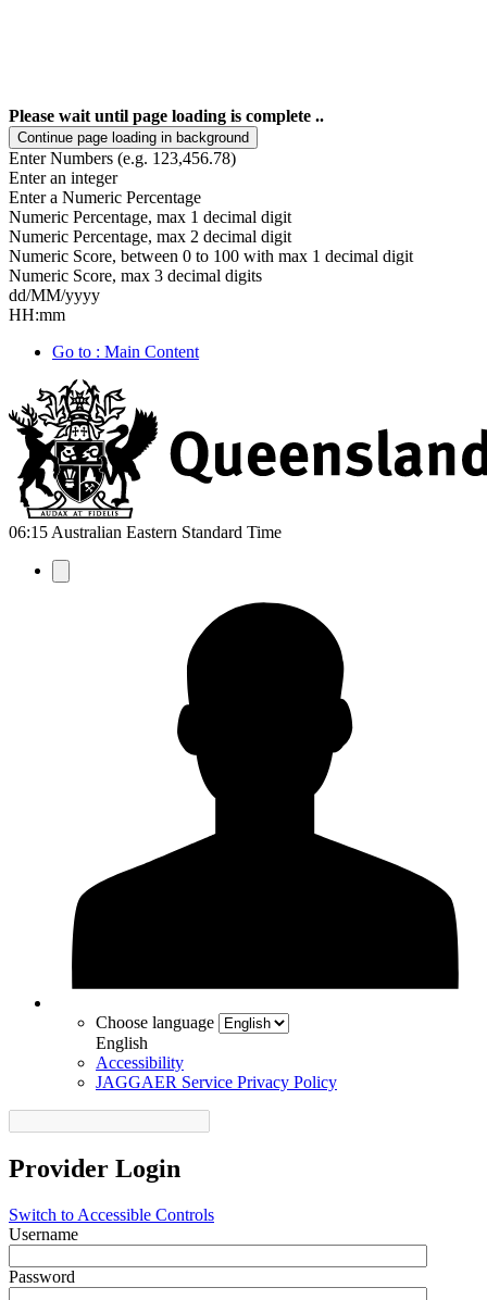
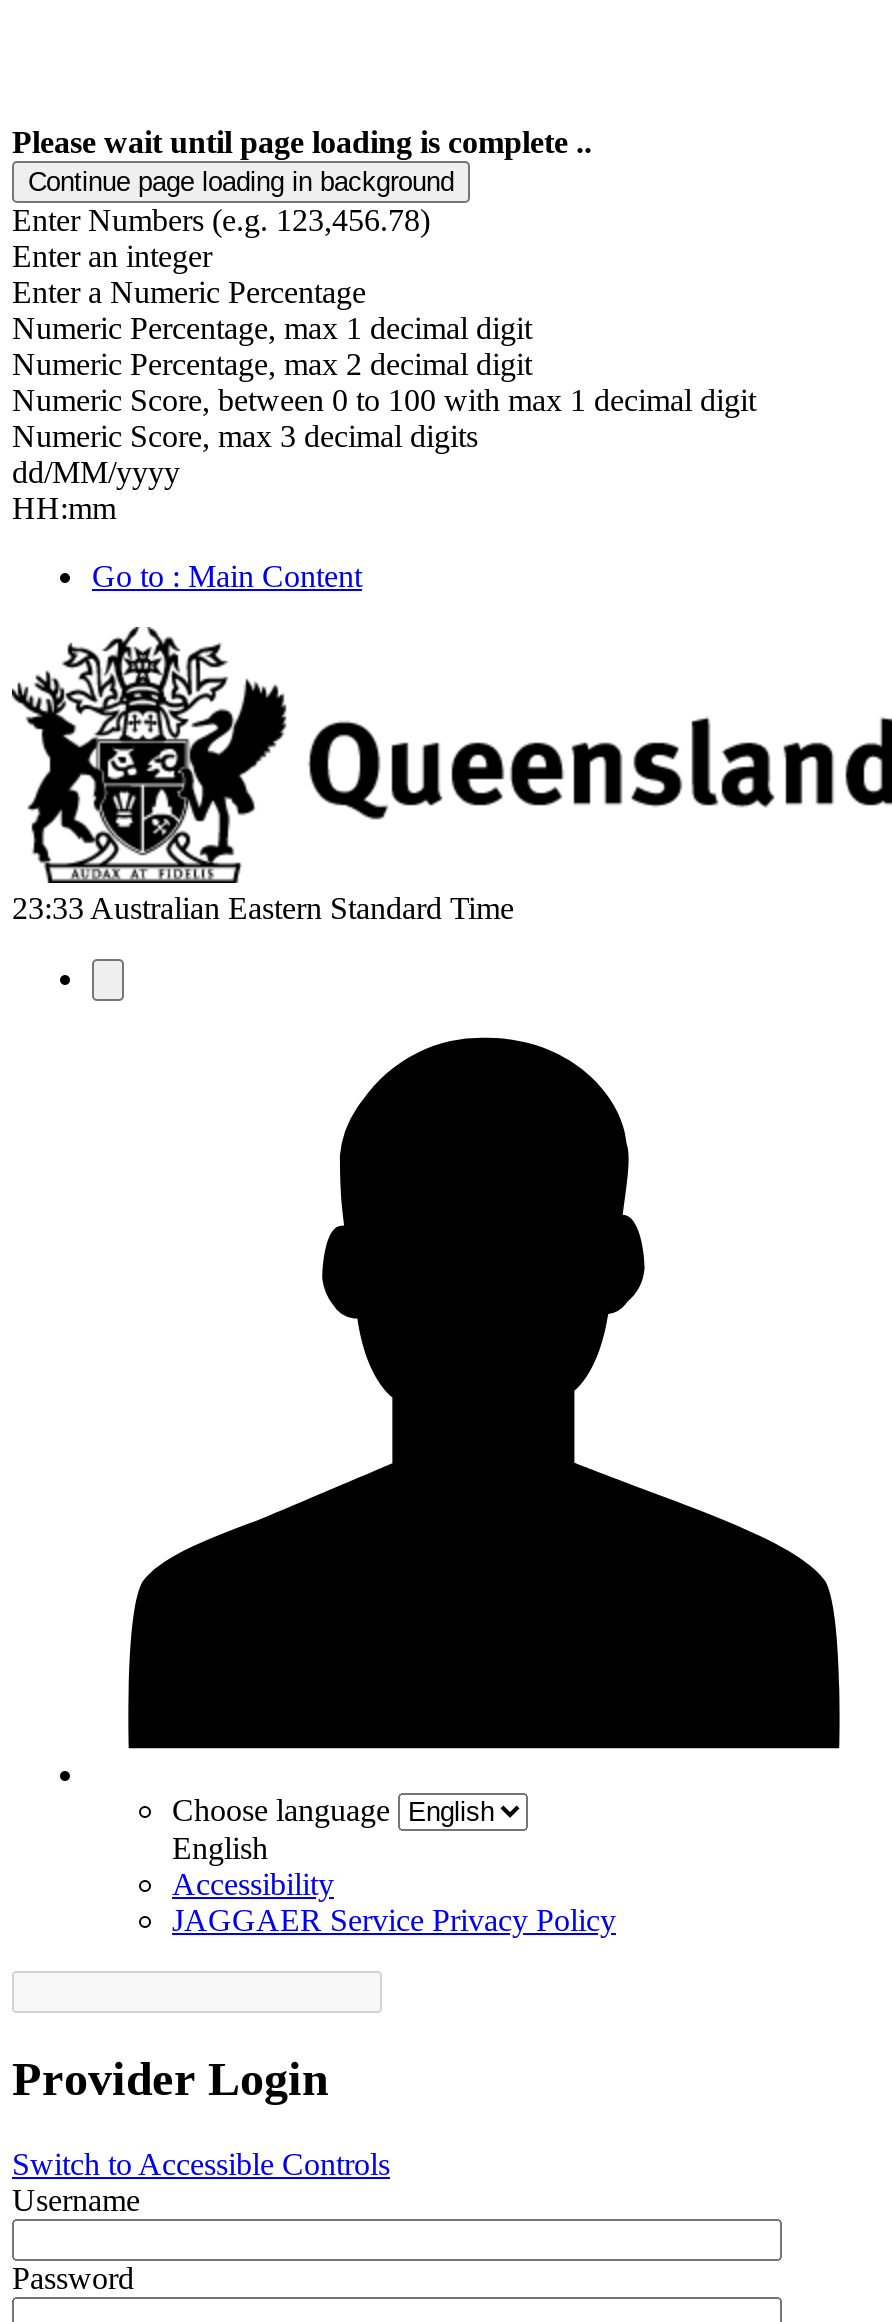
[9,523,282,541] 06:15 Australian Eastern Standard Time -> [12,891,514,925] 23:33 Australian Eastern Standard Time

